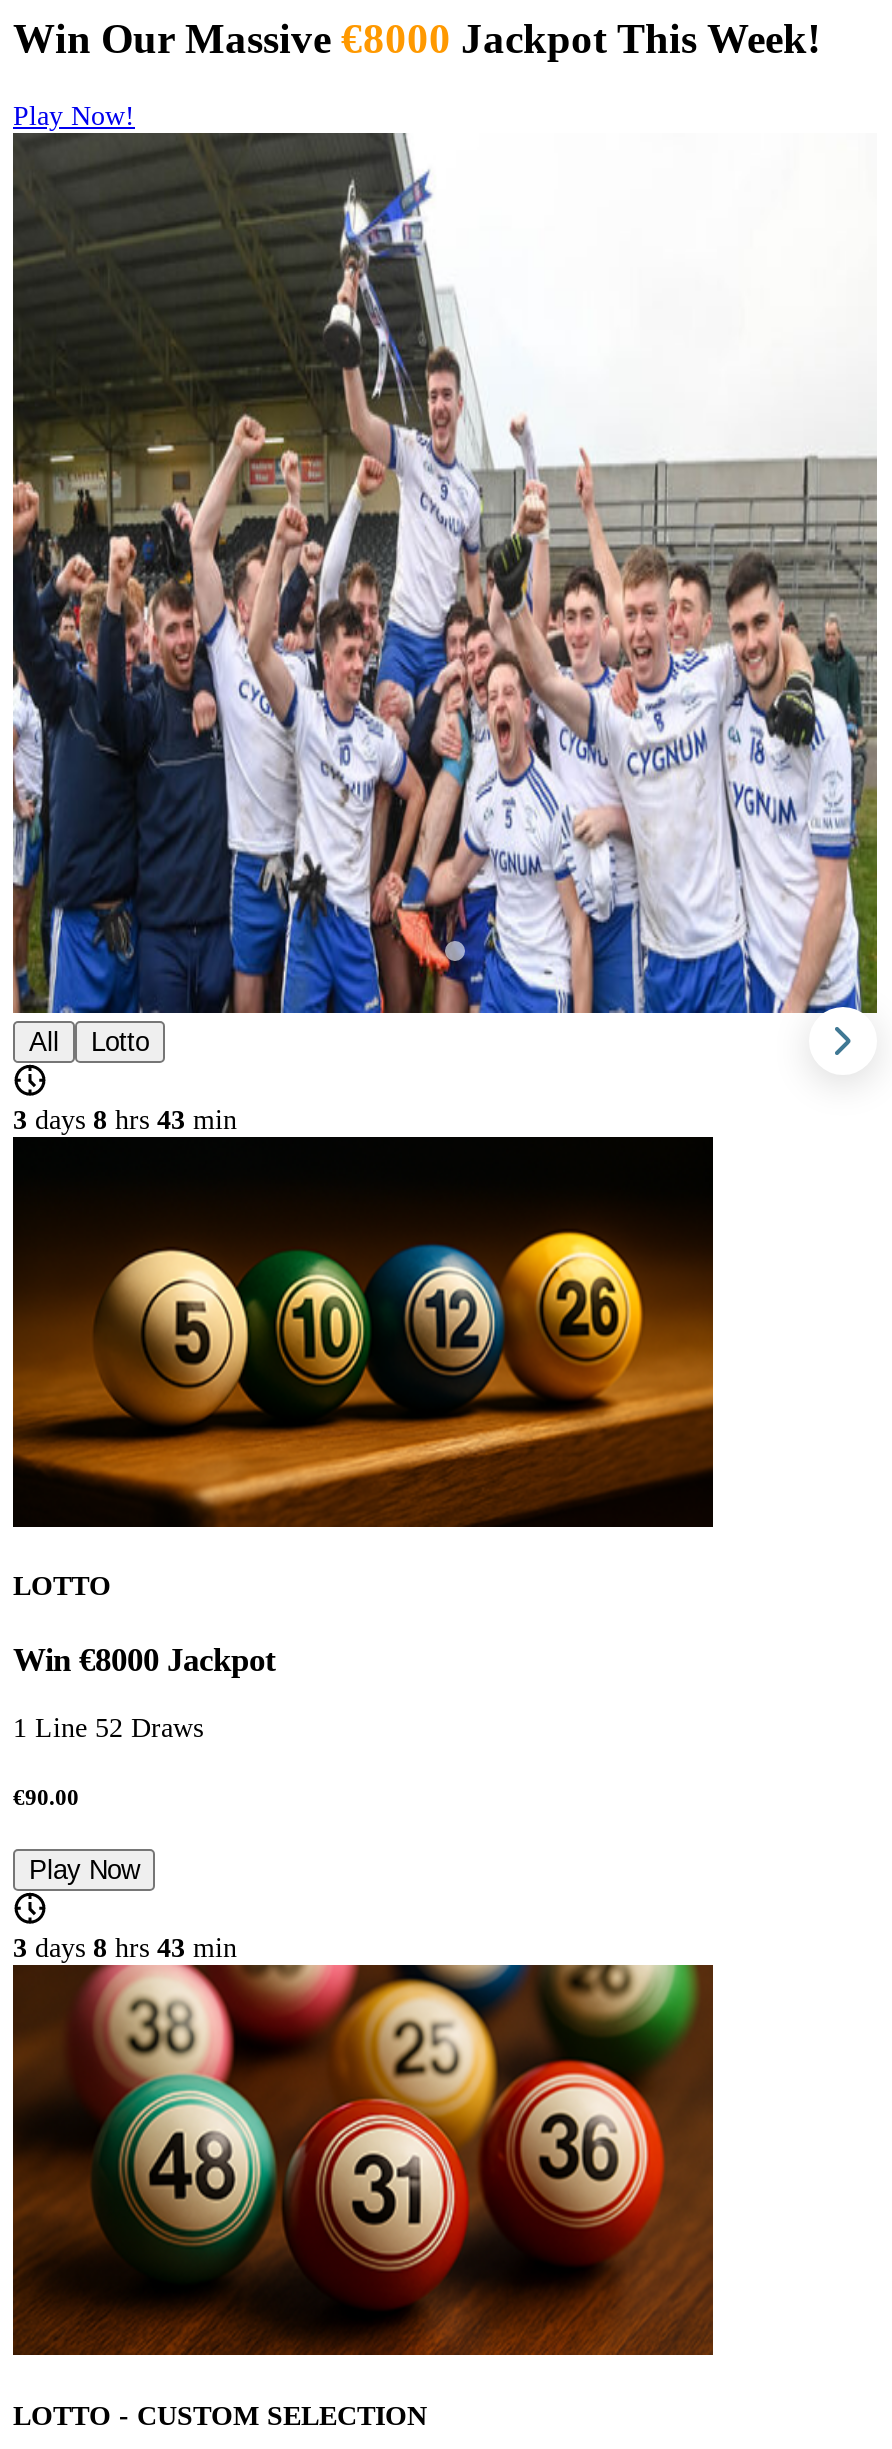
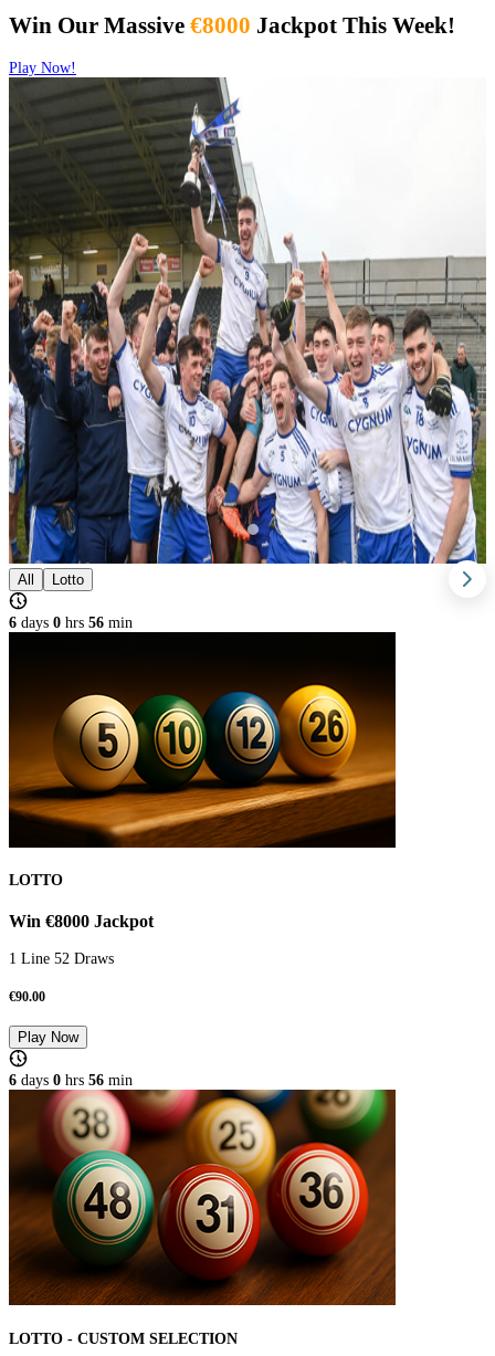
[13,1105,237,1135] 3 days 8 hrs 43 min -> [9,614,133,631] 6 days 0 hrs 56 min
[13,1933,237,1963] 3 days 8 hrs 43 min -> [9,1072,133,1089] 6 days 0 hrs 56 min

